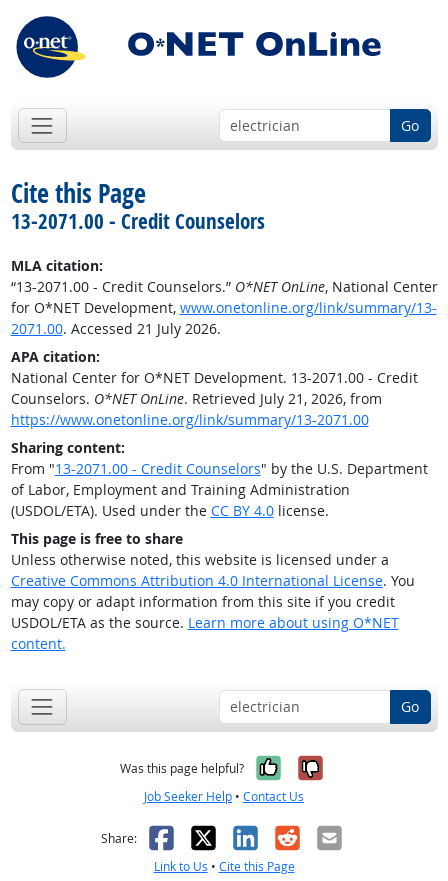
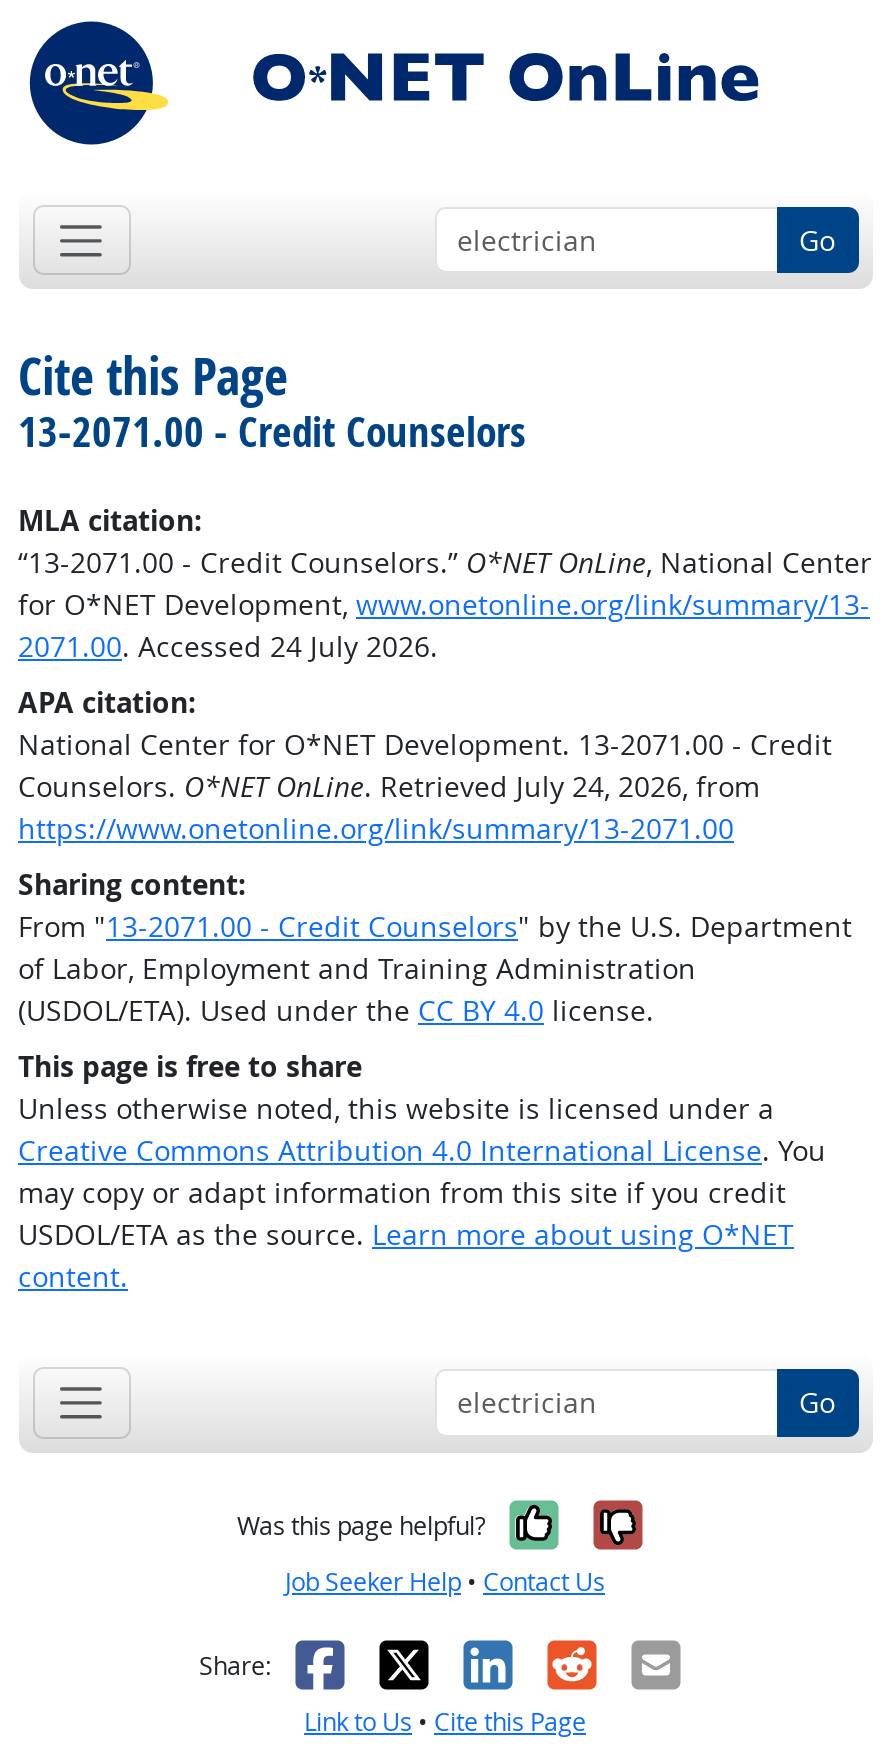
[10,319,220,338] 2071.00. Accessed 21 July 2026. -> [18,627,438,665] 2071.00. Accessed 24 July 2026.
[10,389,381,408] Counselors. O*NET OnLine. Retrieved July 21, 2026, from -> [18,767,760,805] Counselors. O*NET OnLine. Retrieved July 24, 2026, from

